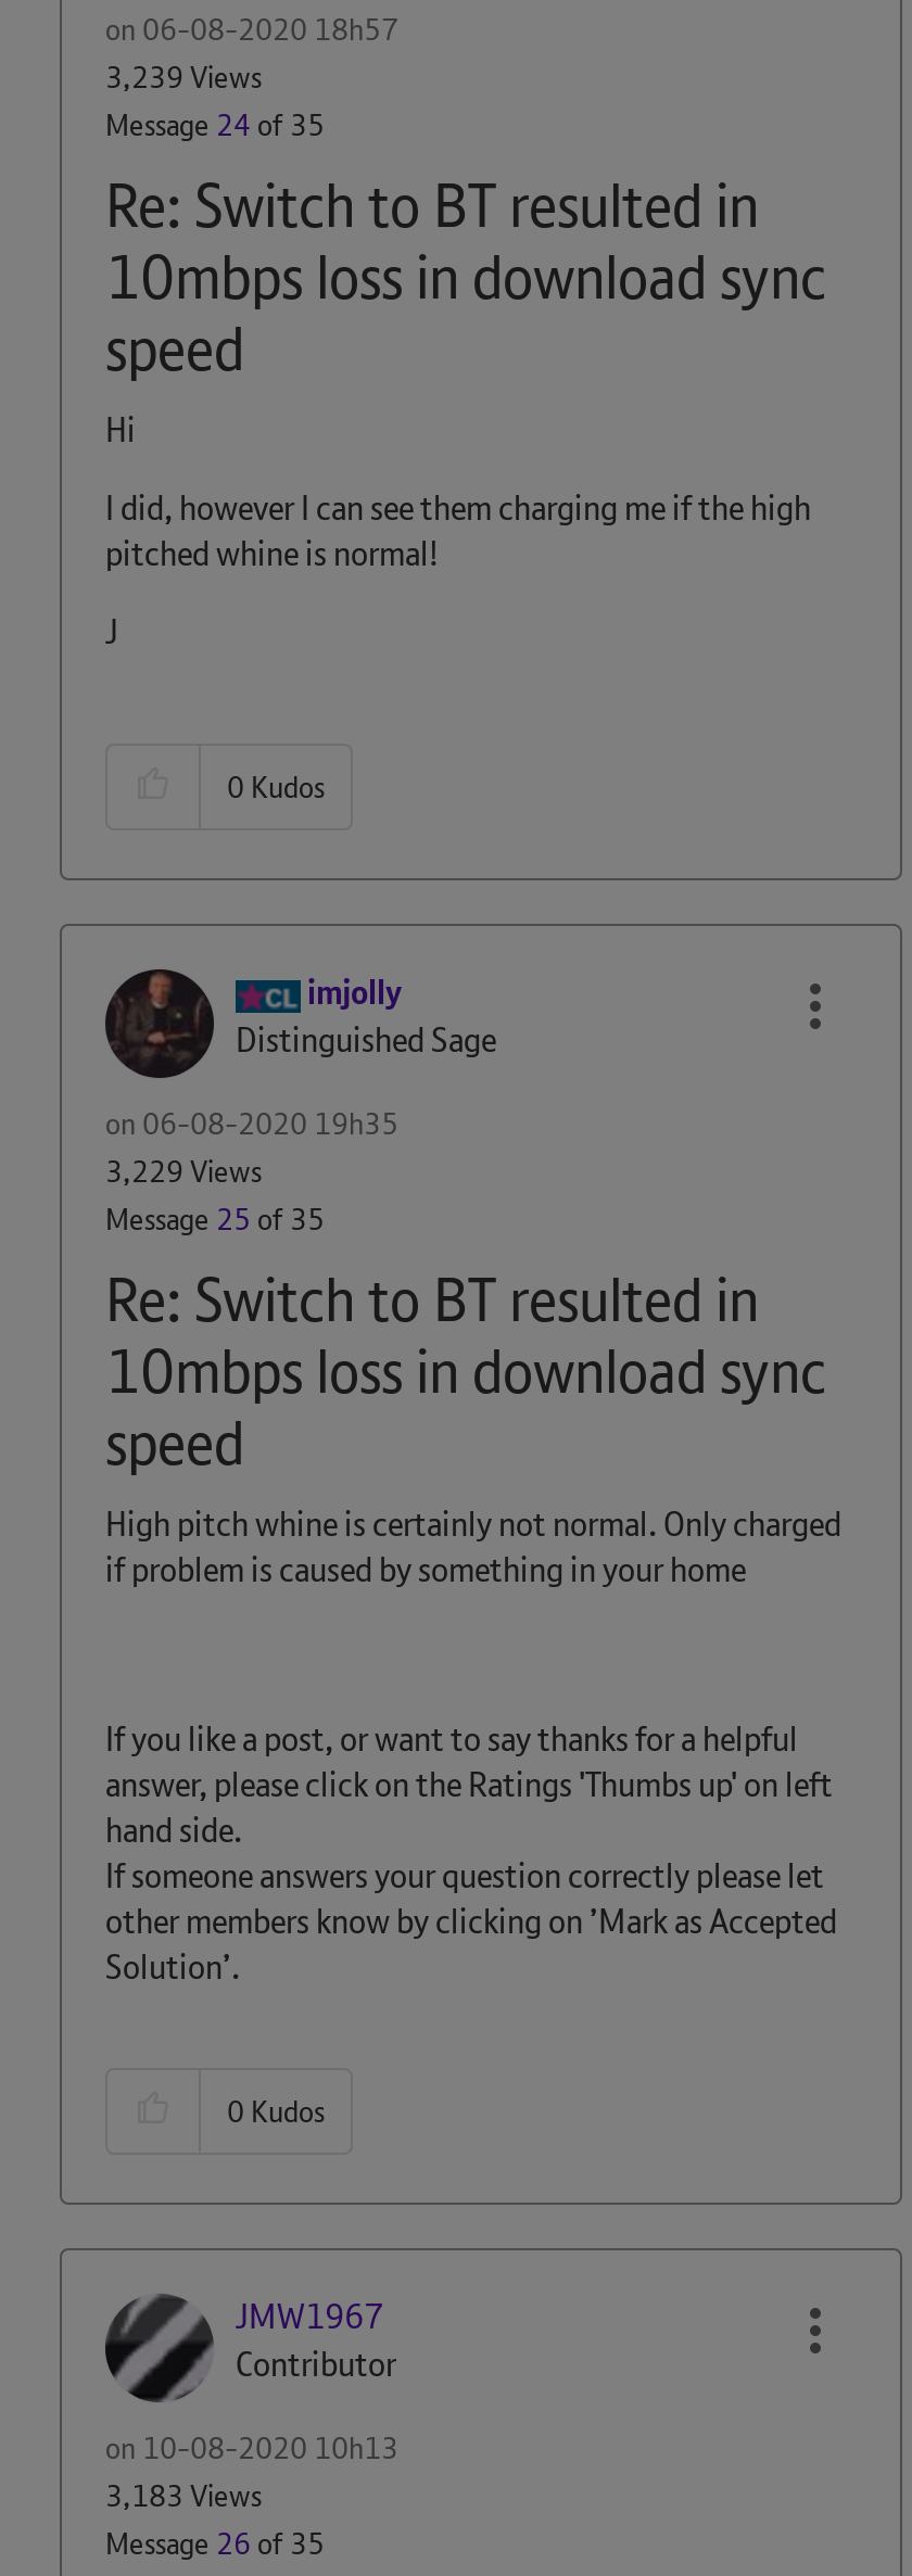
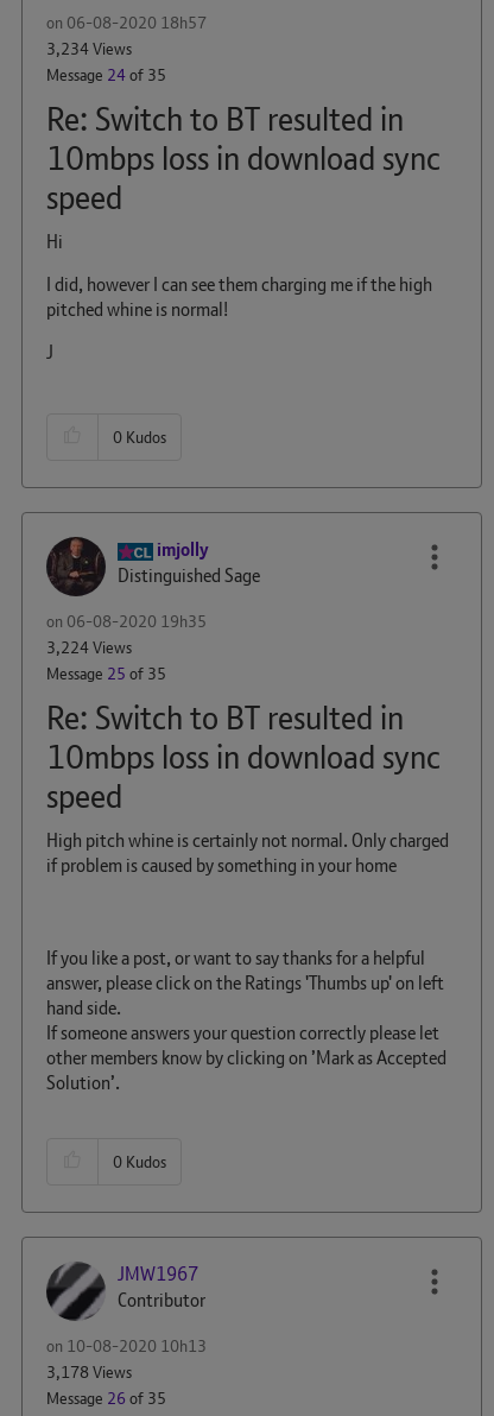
[105,58,262,97] 3,239 Views -> [46,38,132,59] 3,234 Views
[105,1152,262,1191] 3,229 Views -> [46,637,132,658] 3,224 Views
[105,2476,262,2515] 3,183 Views -> [46,1361,132,1383] 3,178 Views

